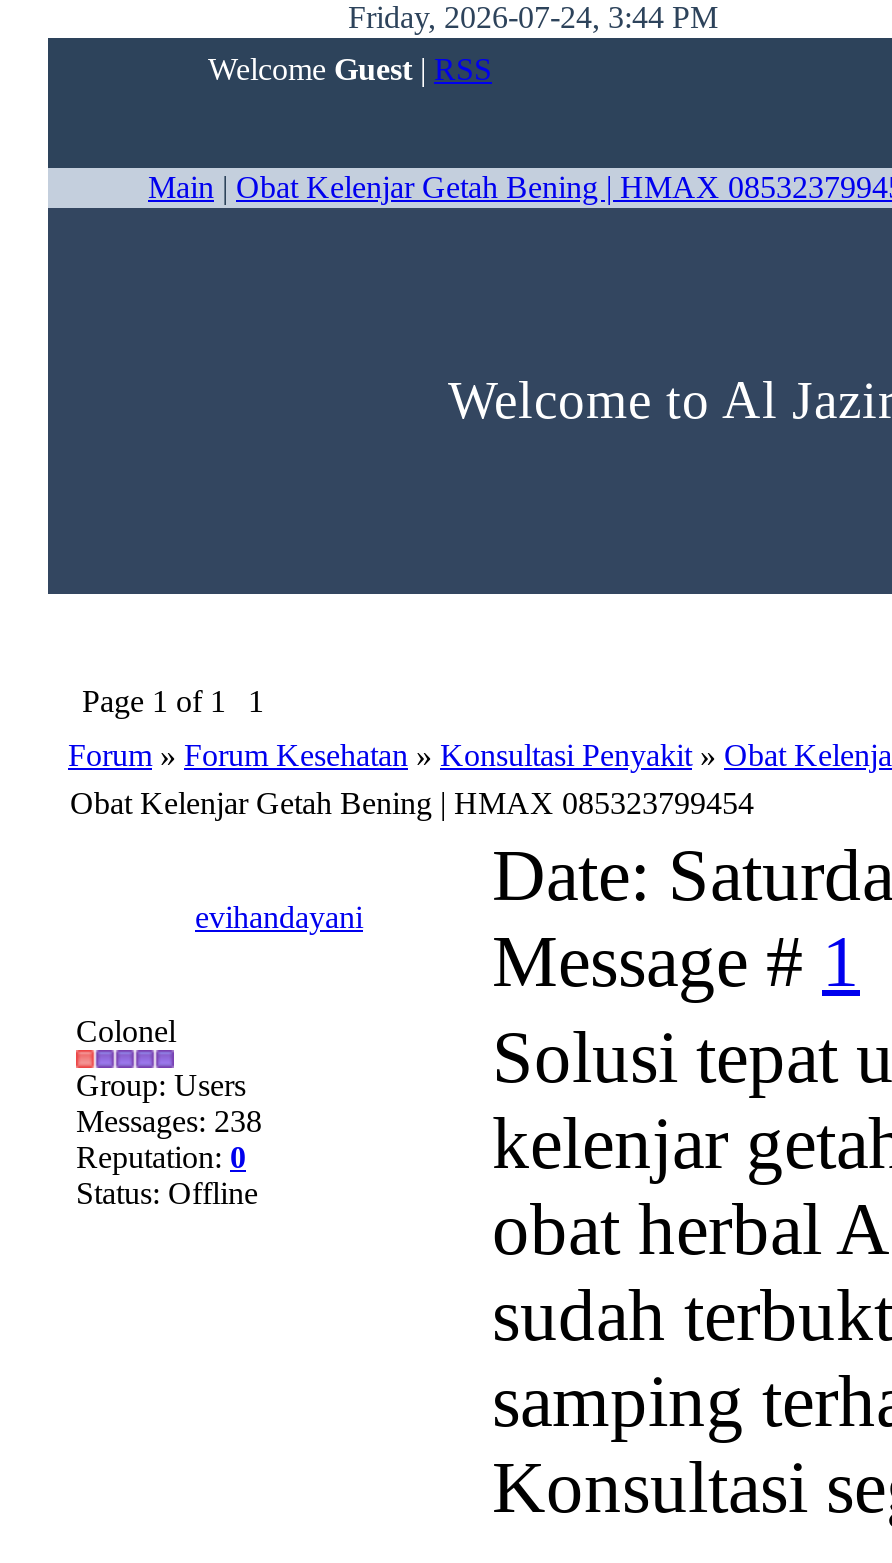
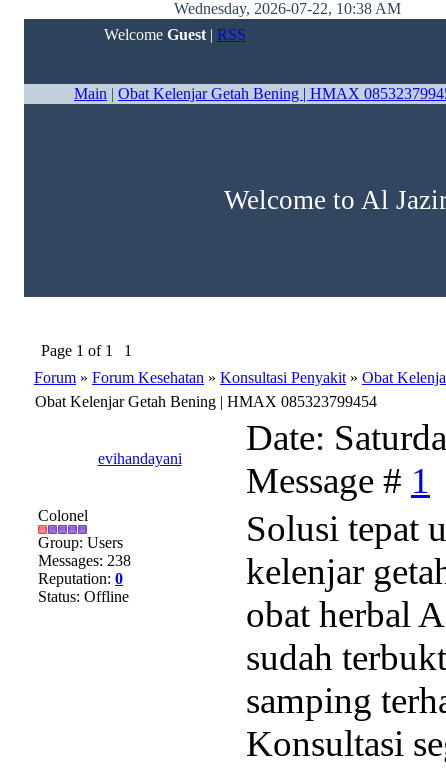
[348,0,718,34] Friday, 2026-07-24, 3:44 PM -> [174,0,401,17] Wednesday, 2026-07-22, 10:38 AM

